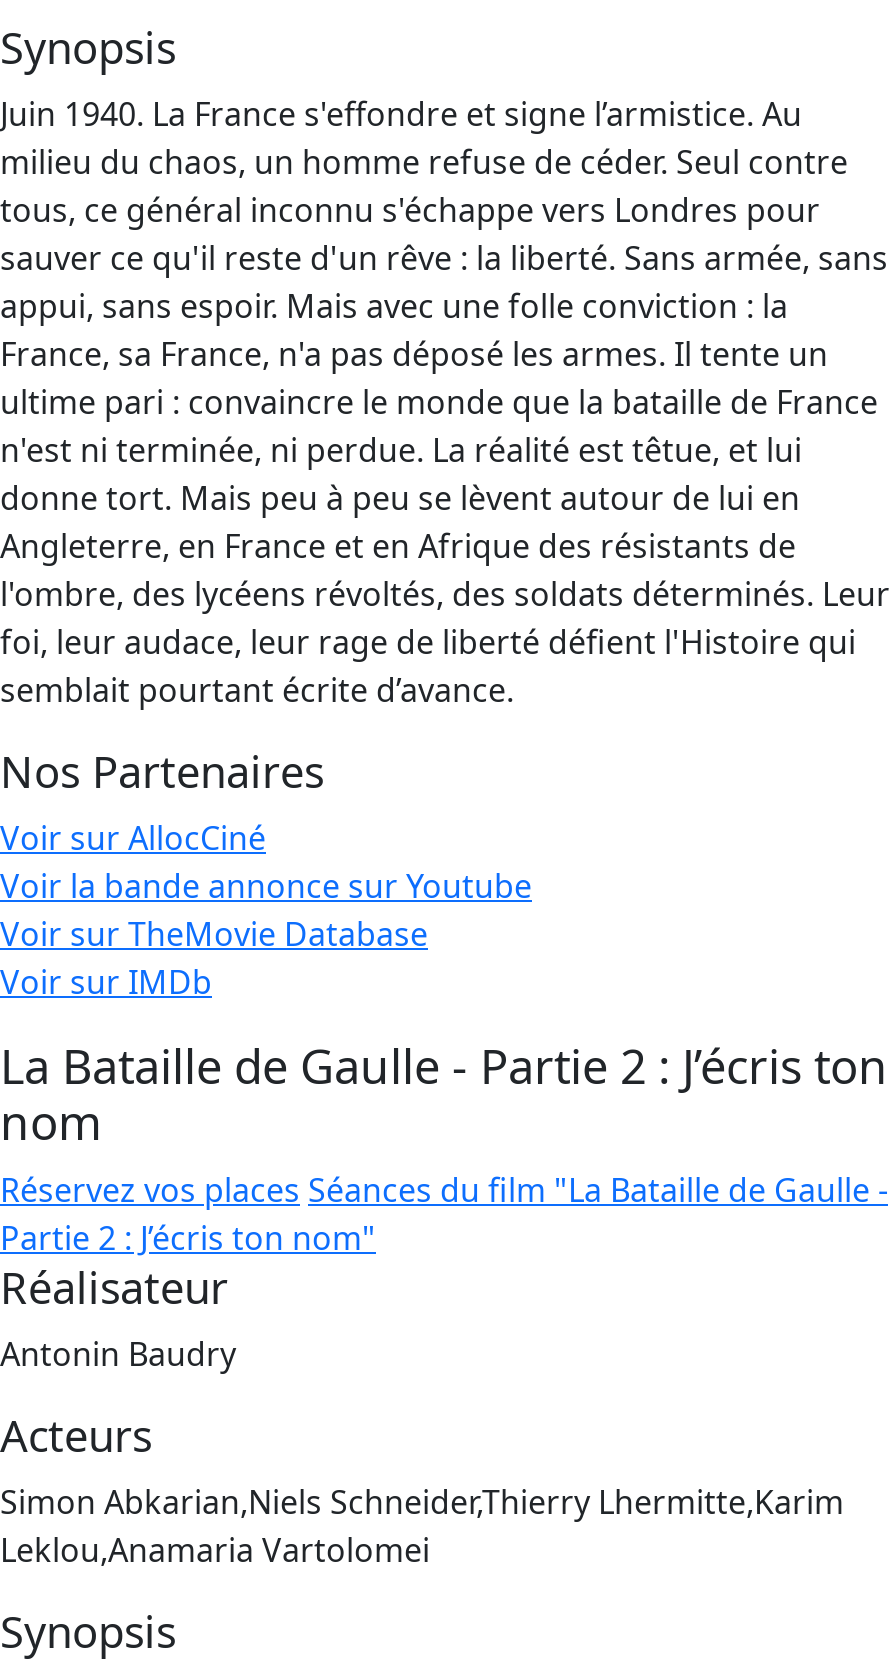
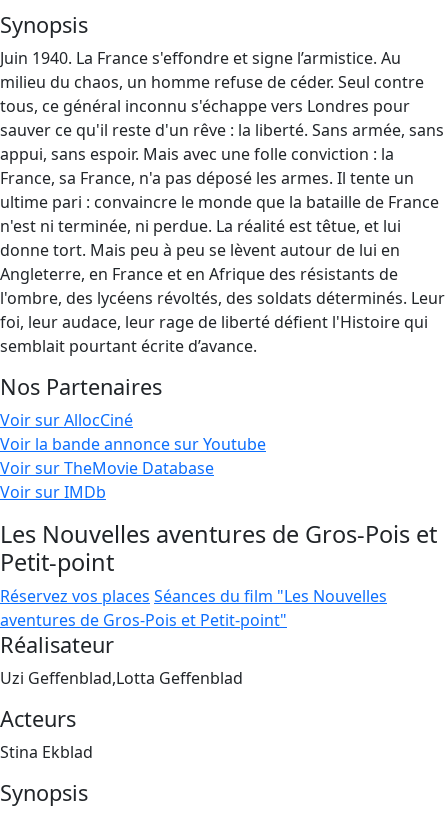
[0,1034,888,1260] La Bataille de Gaulle - Partie 2 : J’écris ton | nom | Réservez vos places Séances du film "La Bataille de Gaulle - | Partie 2 : J’écris ton nom" -> [0,518,437,631] Les Nouvelles aventures de Gros-Pois et | Petit-point | Réservez vos places Séances du film "Les Nouvelles | aventures de Gros-Pois et Petit-point"
[0,1332,236,1376] Antonin Baudry -> [0,667,243,689] Uzi Geffenblad,Lotta Geffenblad
[0,1480,844,1572] Simon Abkarian,Niels Schneider,Thierry Lhermitte,Karim | Leklou,Anamaria Vartolomei -> [0,741,93,763] Stina Ekblad

